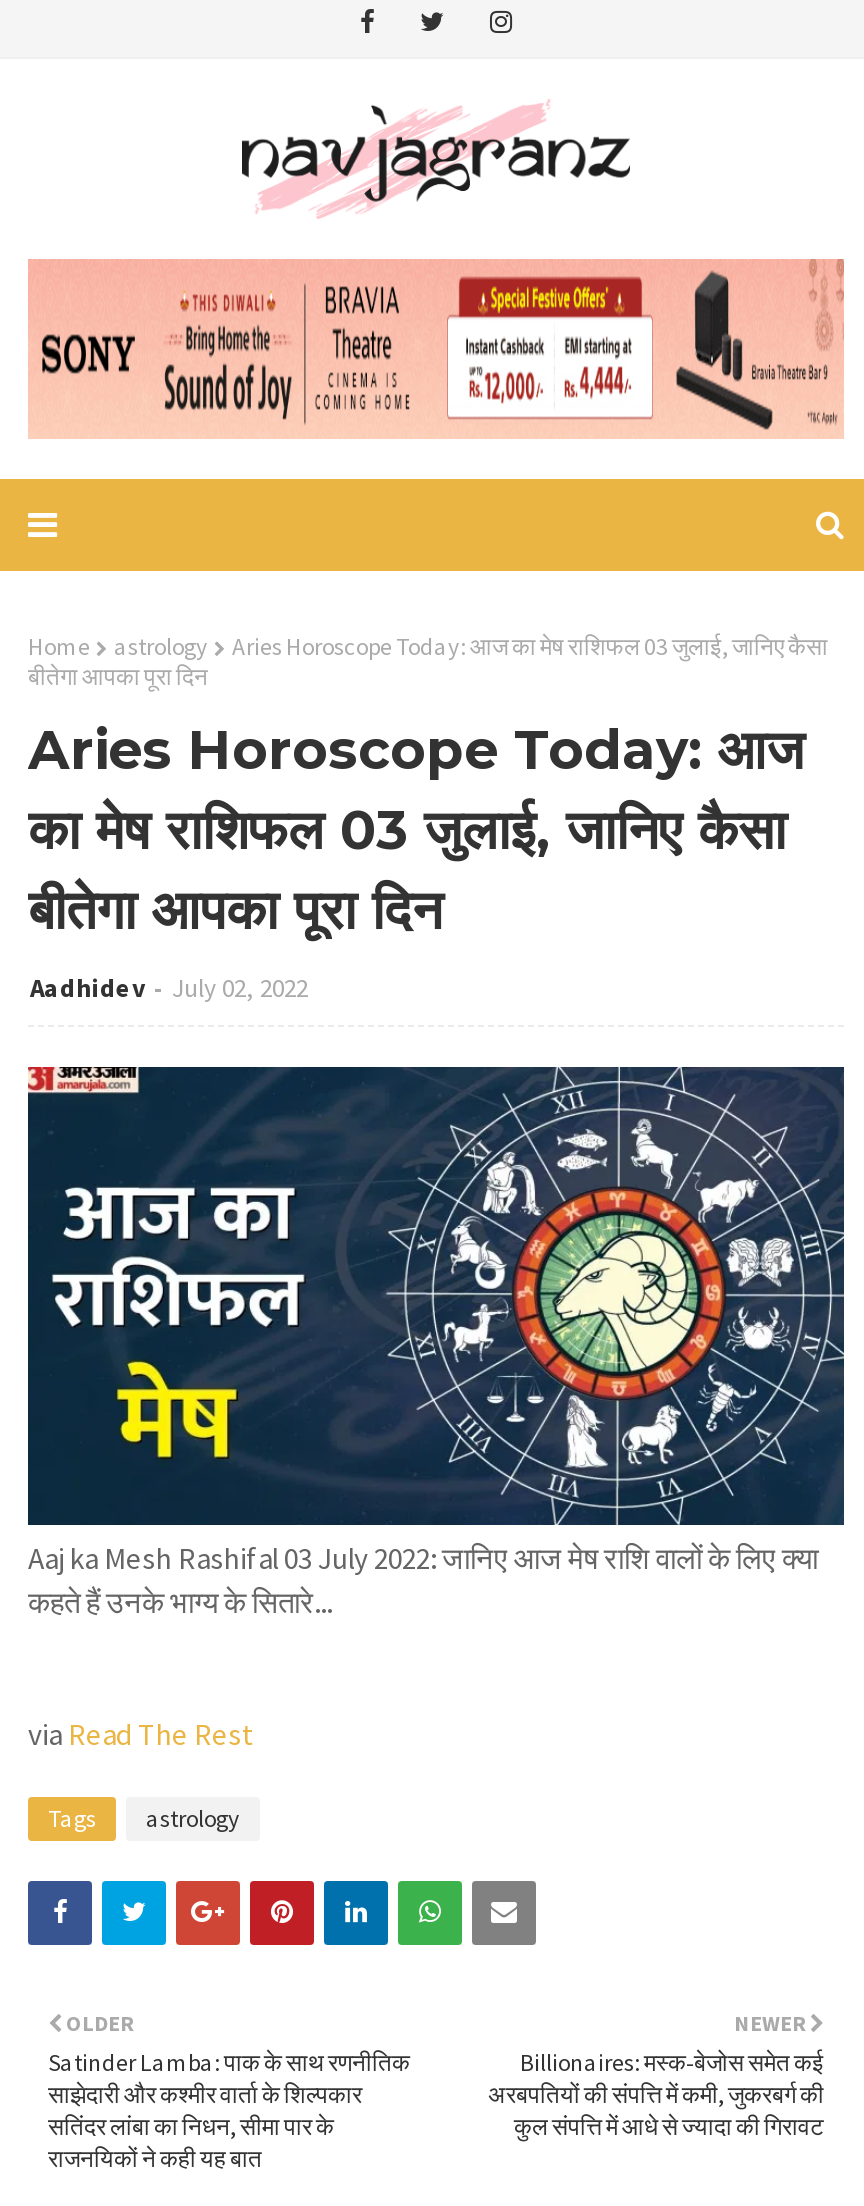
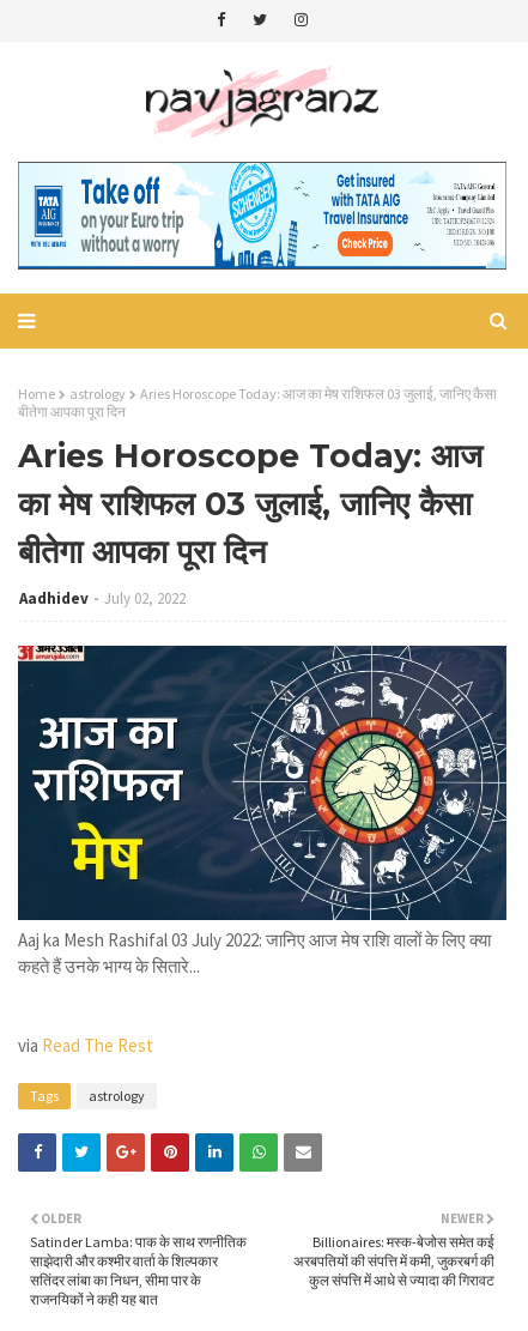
[28,259,844,439] [image] -> [17,161,508,271] [image]

